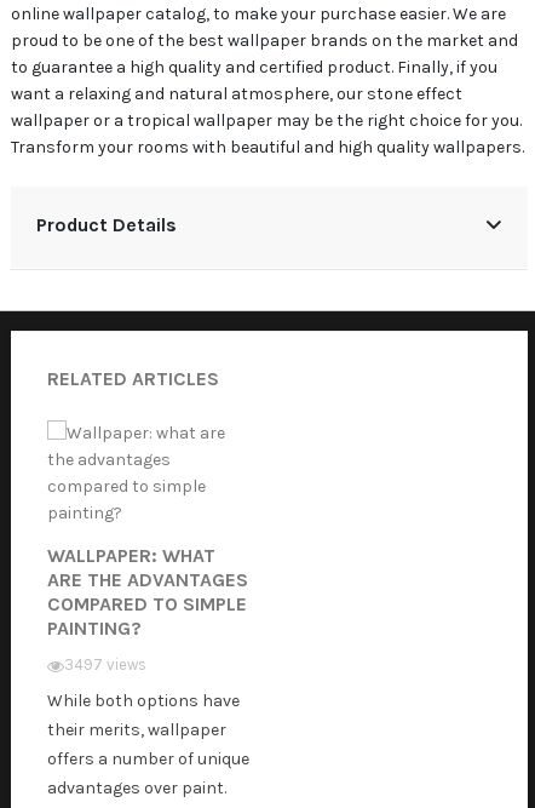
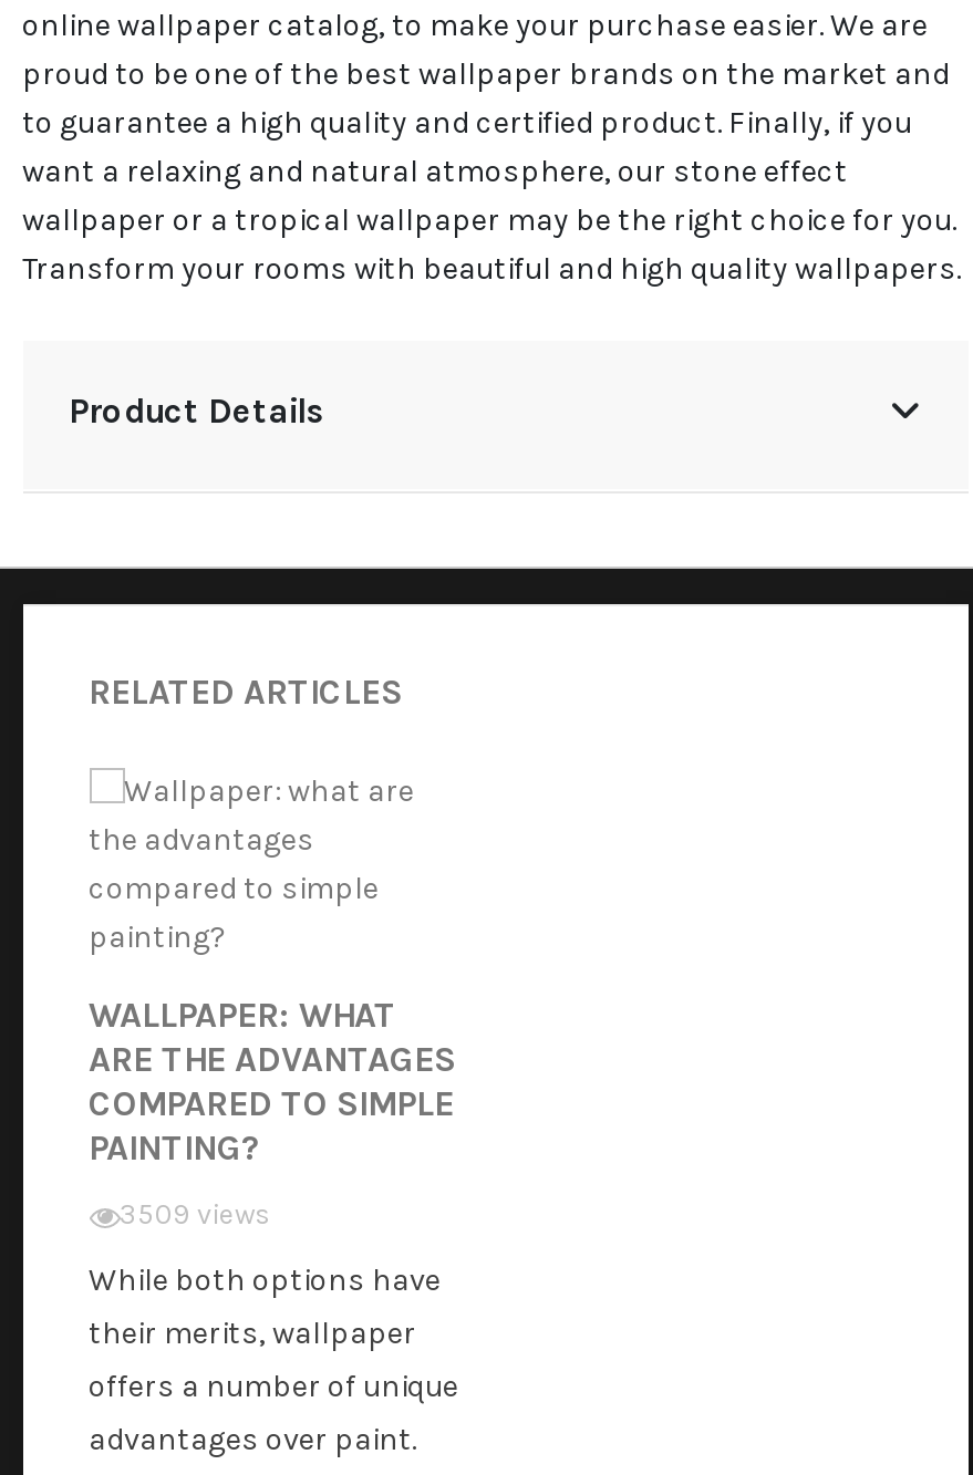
[64,655,146,673] 3497 views -> [120,1197,270,1230] 3509 views

